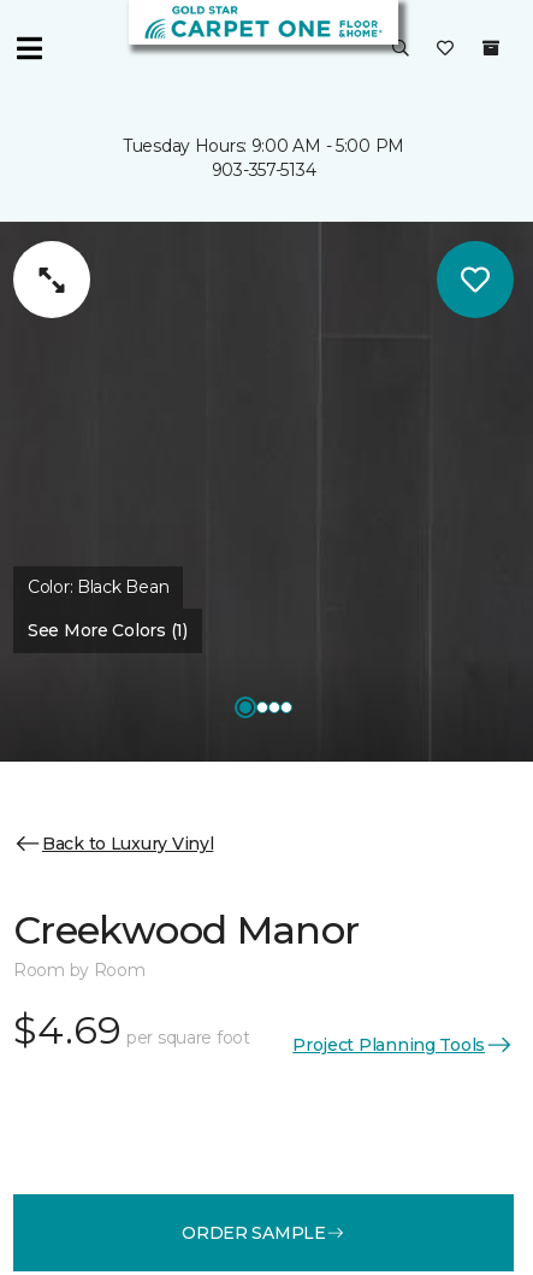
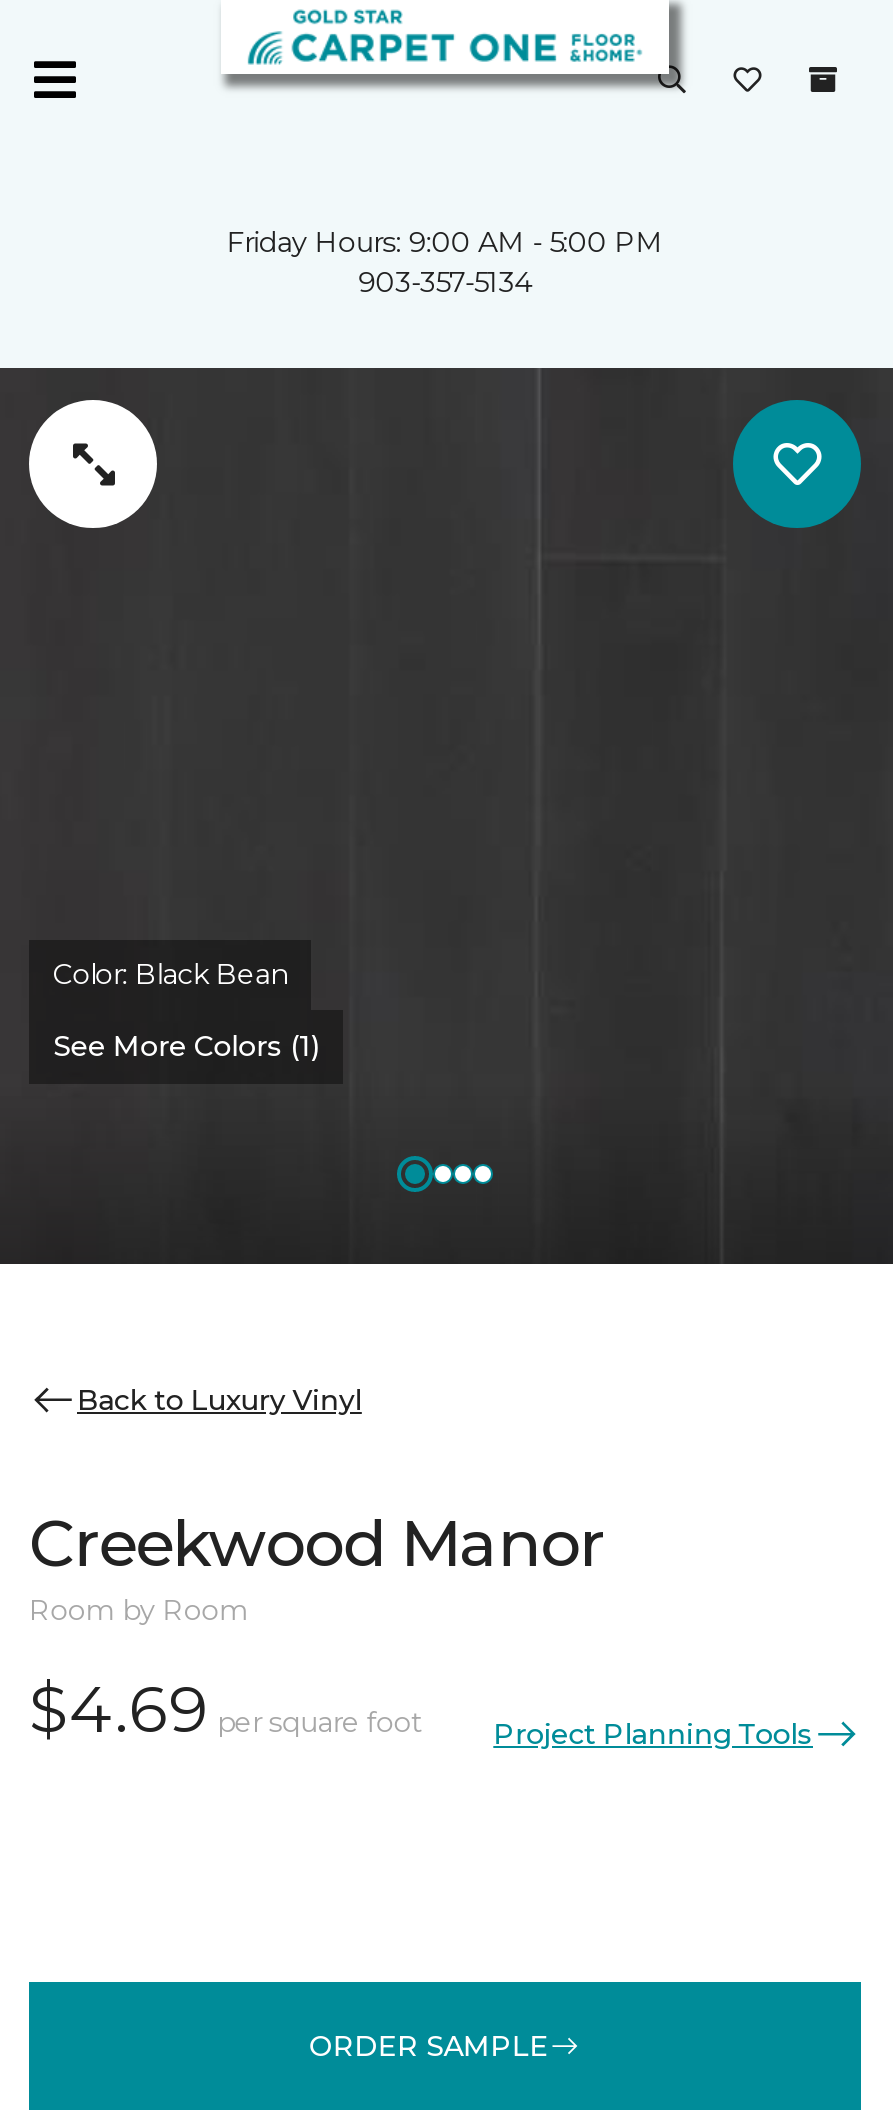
[123,135,404,157] Tuesday Hours: 9:00 AM - 5:00 PM -> [227,224,663,260] Friday Hours: 9:00 AM - 5:00 PM

